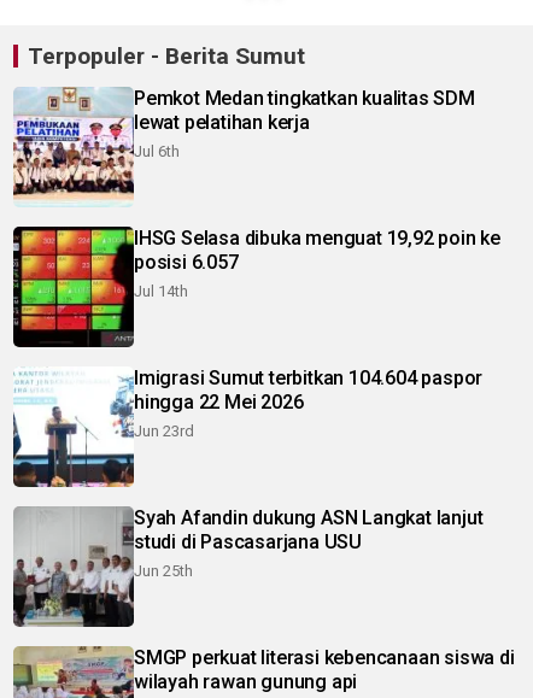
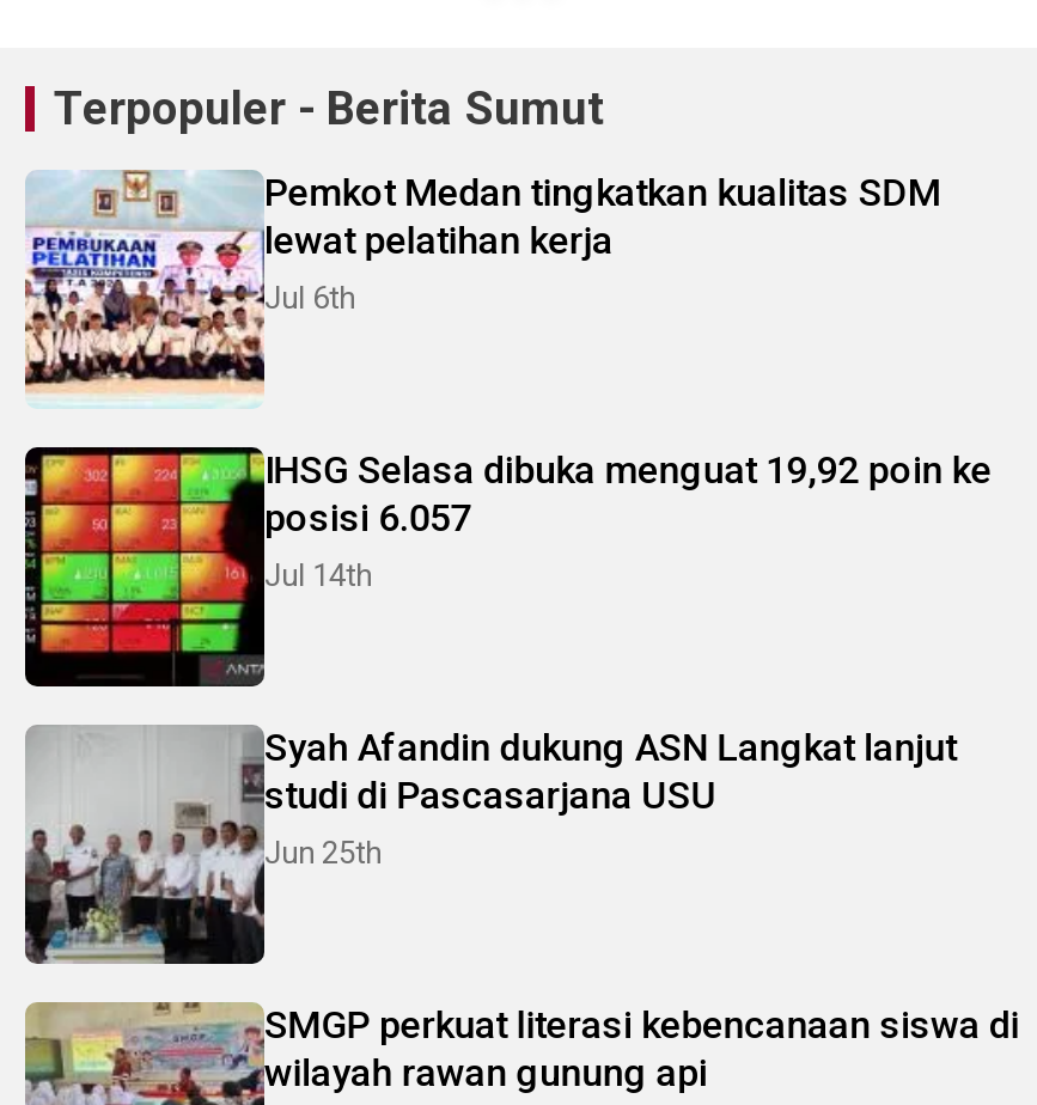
[13,366,483,488] [image] | Imigrasi Sumut terbitkan 104.604 paspor | hingga 22 Mei 2026 | Jun 23rd -> none

